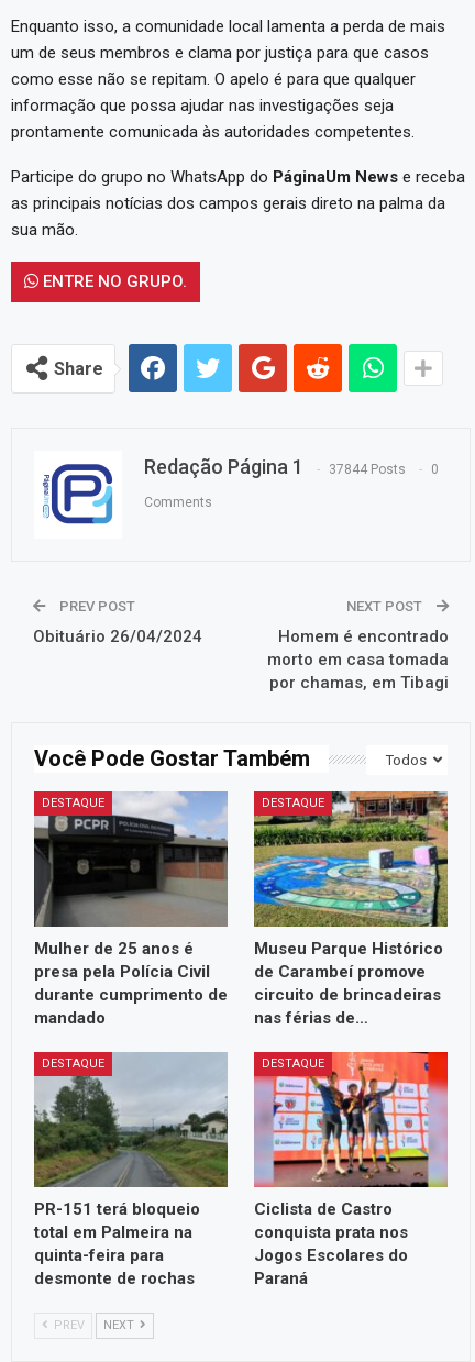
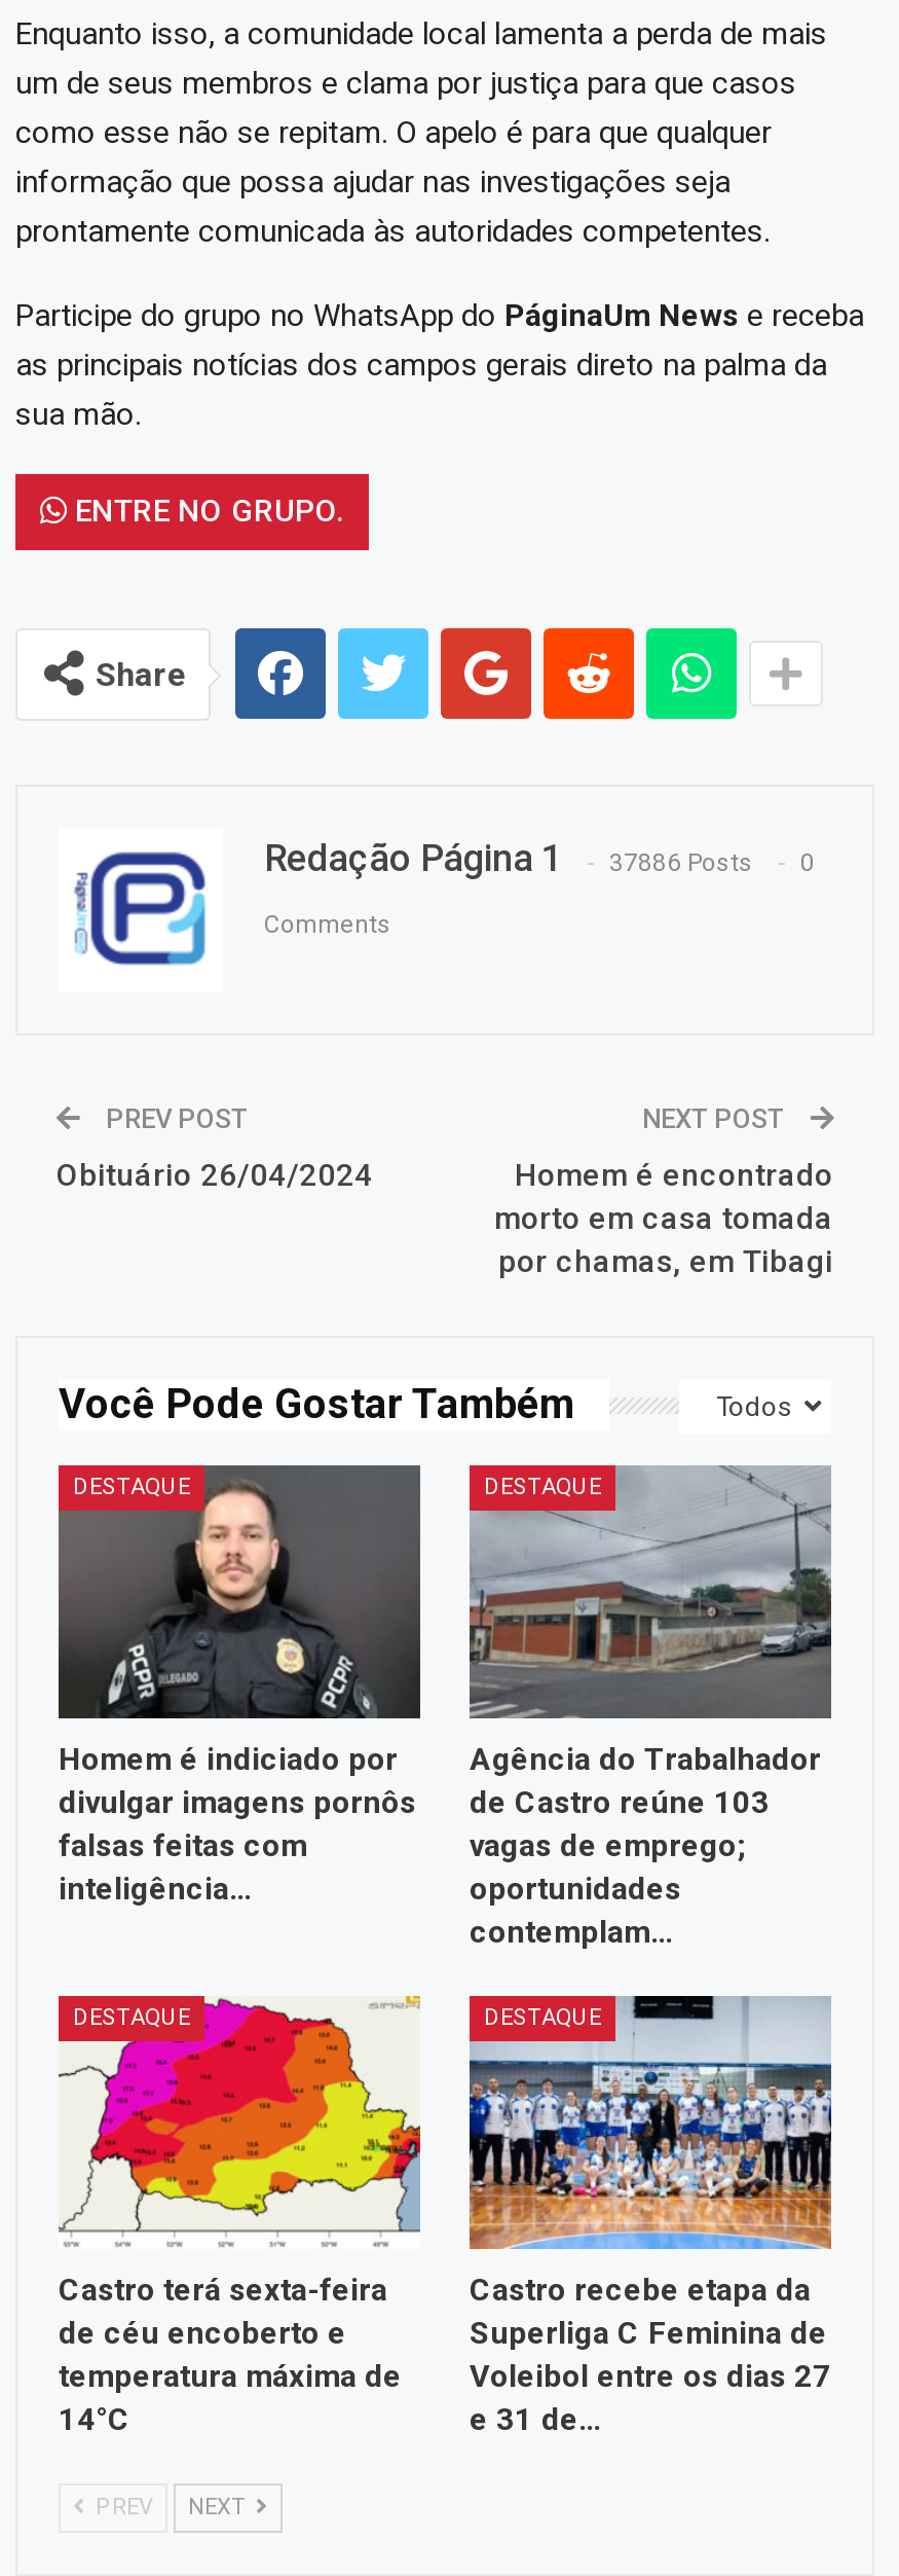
[144,456,439,479] Redação Página 1 37844 Posts 0 -> [264,837,815,880] Redação Página 1 37886 Posts 0
[34,791,228,1028] [image] | Mulher de 25 anos é | presa pela Polícia Civil | durante cumprimento de | mandado -> [59,1463,420,1908] [image] | Homem é indiciado por | divulgar imagens pornôs | falsas feitas com | inteligência…
[253,790,449,1028] [image] | Museu Parque Histórico | de Carambeí promove | circuito de brincadeiras | nas férias de… -> [467,1465,833,1951] [image] | Agência do Trabalhador | de Castro reúne 103 | vagas de emprego; | oportunidades | contemplam…
[33,1052,229,1289] [image] | PR-151 terá bloqueio | total em Palmeira na | quinta-feira para | desmonte de rochas -> [59,1994,422,2439] [image] | Castro terá sexta-feira | de céu encoberto e | temperatura máxima de | 14°C
[254,1051,449,1289] [image] | Ciclista de Castro | conquista prata nos | Jogos Escolares do | Paraná -> [467,1994,833,2439] [image] | Castro recebe etapa da | Superliga C Feminina de | Voleibol entre os dias 27 | e 31 de…

